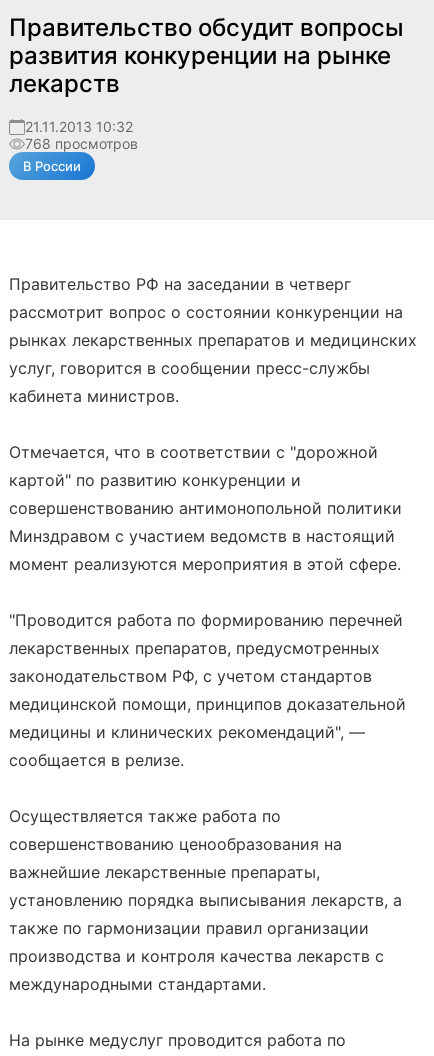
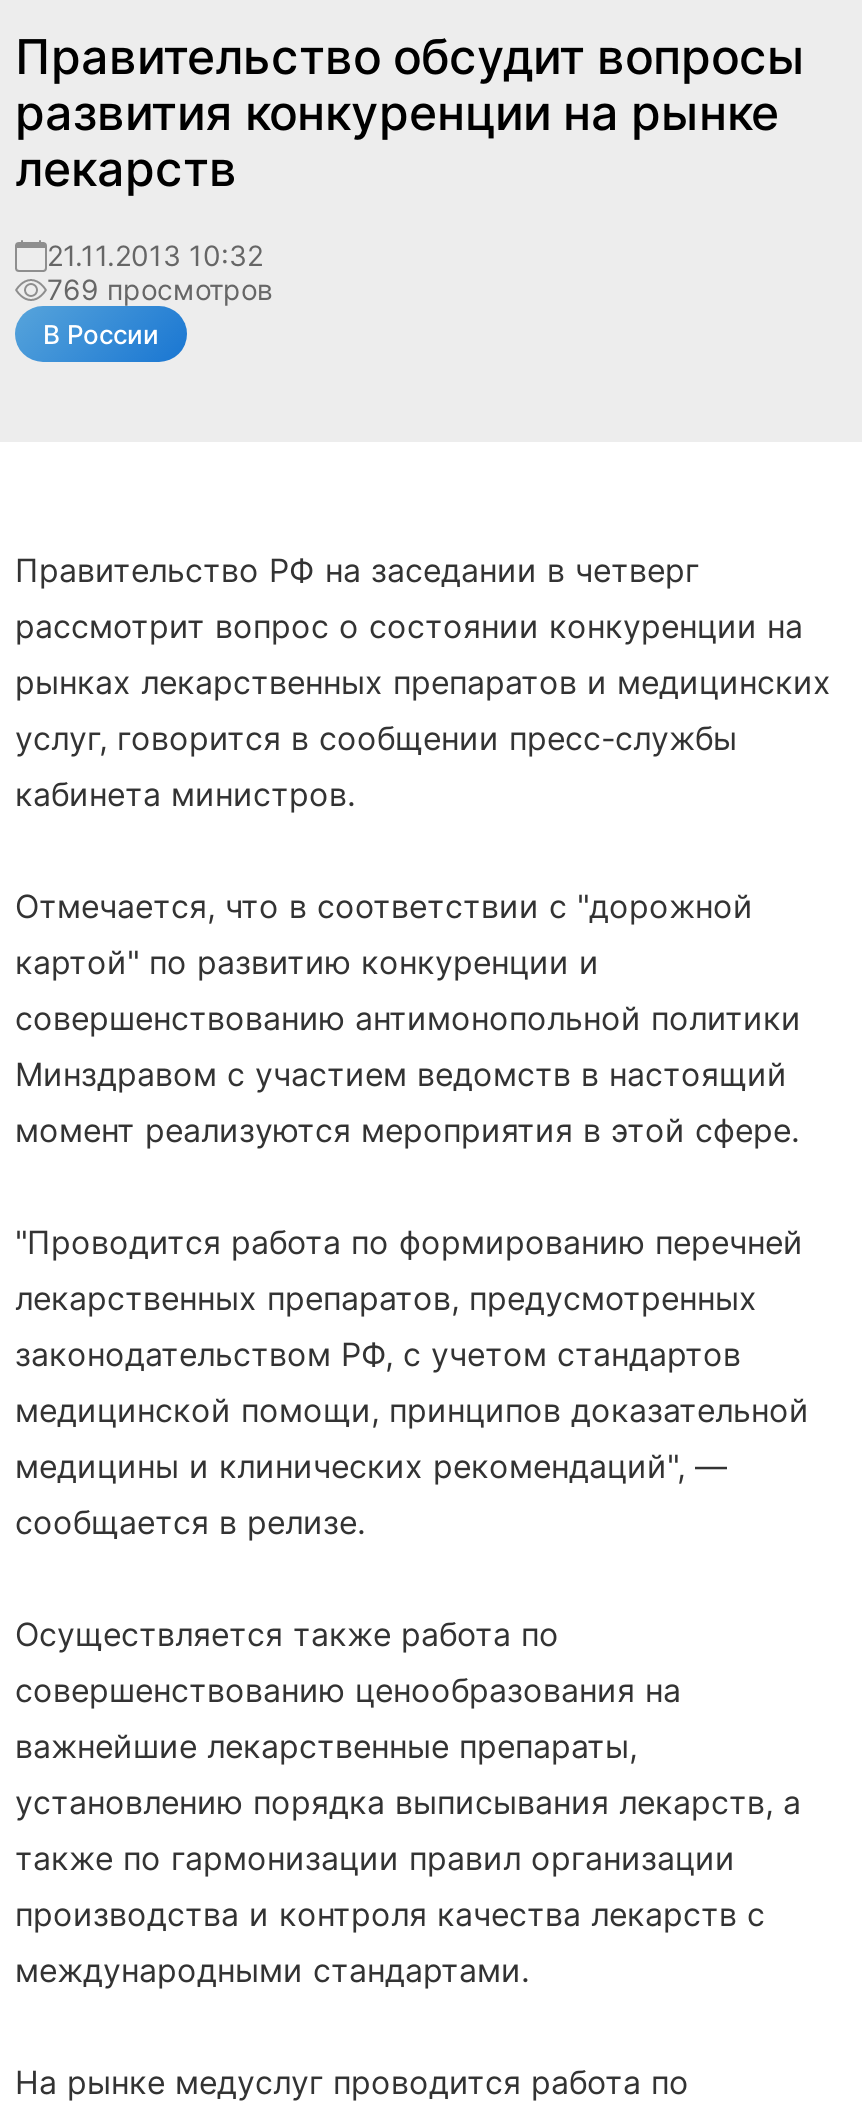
[25,135,138,152] 768 просмотров -> [47,272,273,306] 769 просмотров

